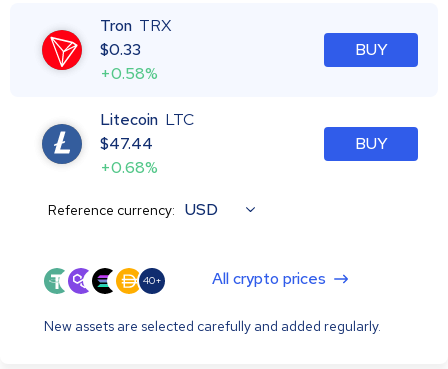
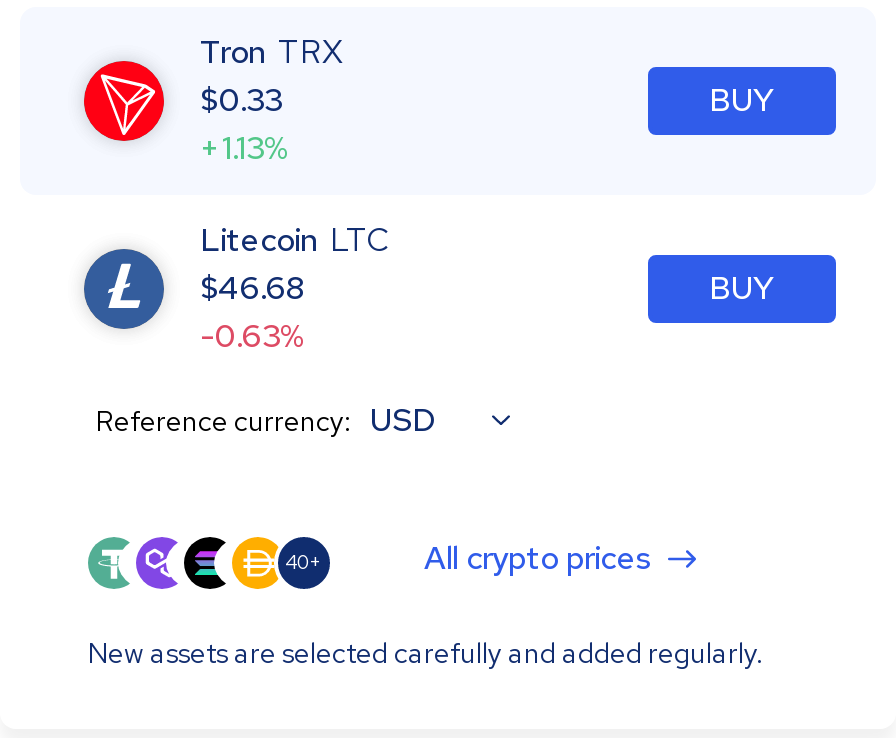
[100,63,158,84] +0.58% -> [200,127,290,169] +1.13%
[100,133,153,154] $47.44 -> [200,267,306,309] $46.68
[100,157,158,178] +0.68% -> [200,315,306,357] -0.63%

